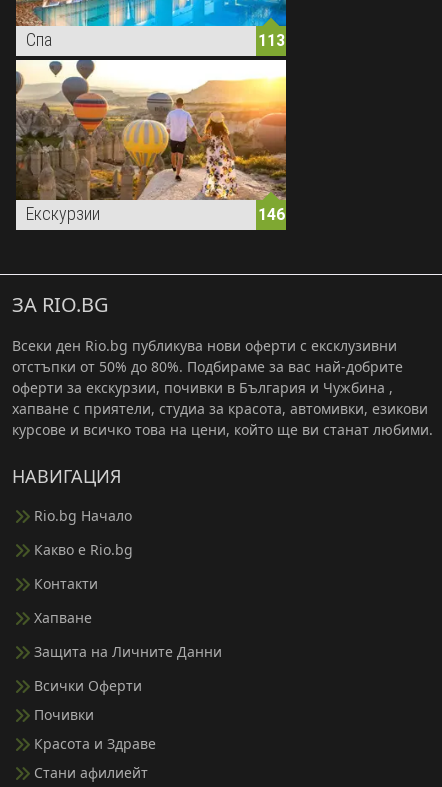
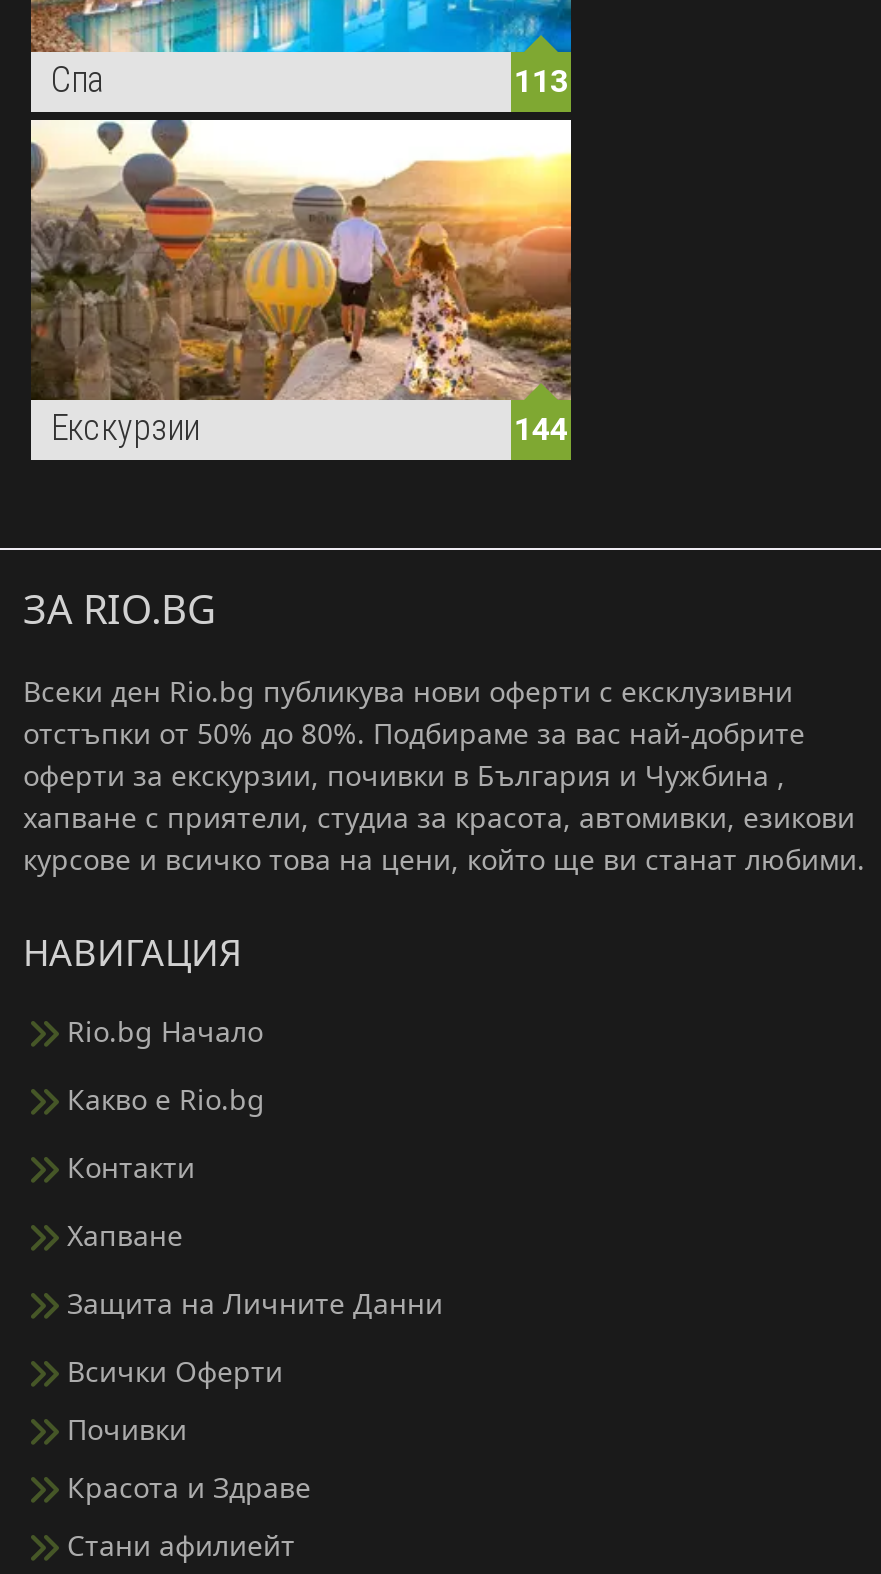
[257,205,284,224] 146 -> [514,410,568,448] 144

